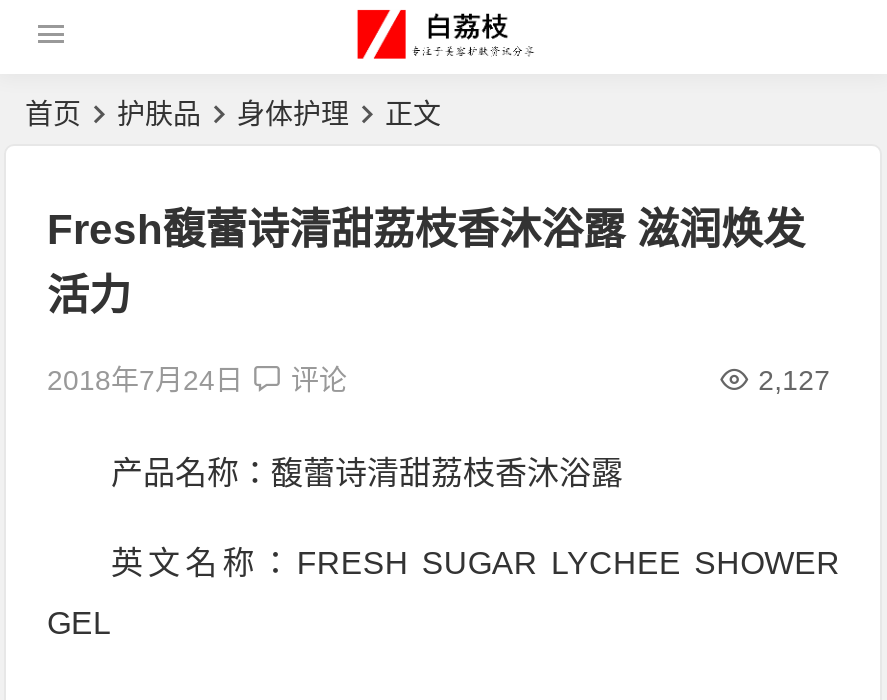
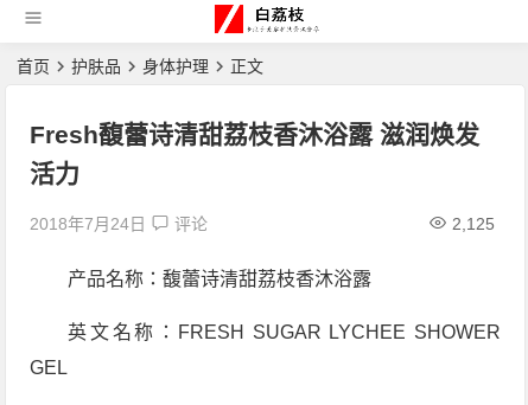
[758,364,830,396] 2,127 -> [452,214,495,233] 2,125

